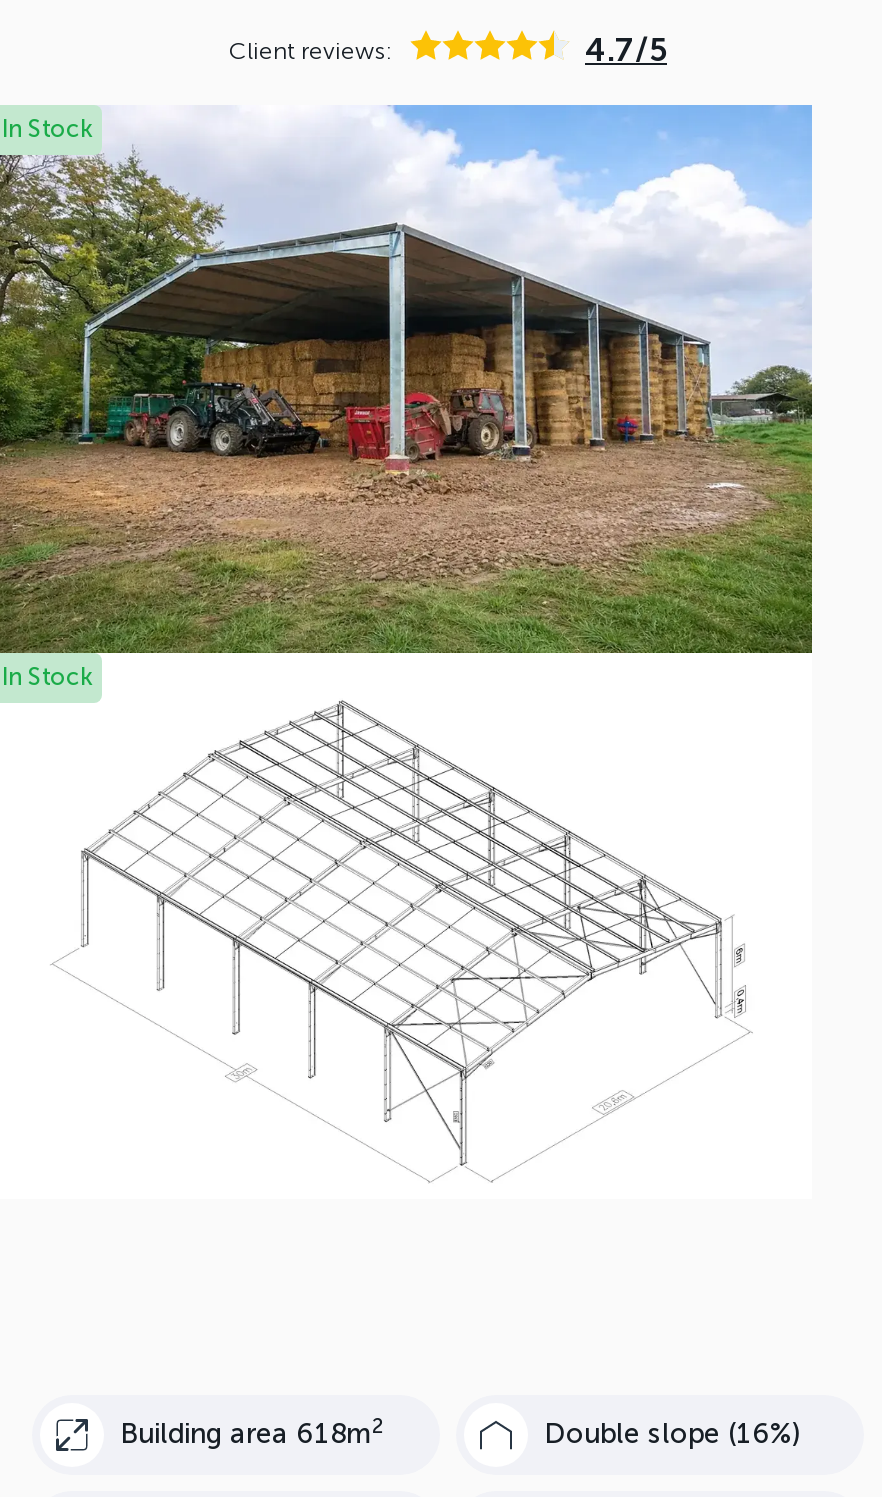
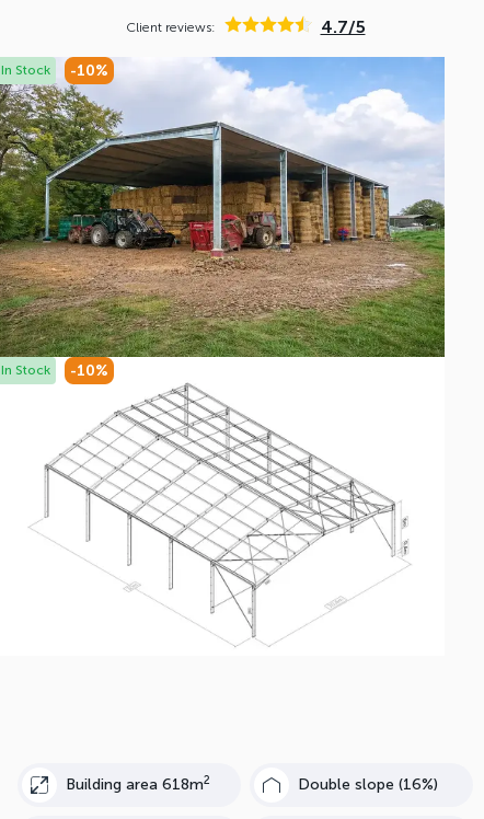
none -> [70,61,108,80] -10%
none -> [70,361,108,379] -10%

